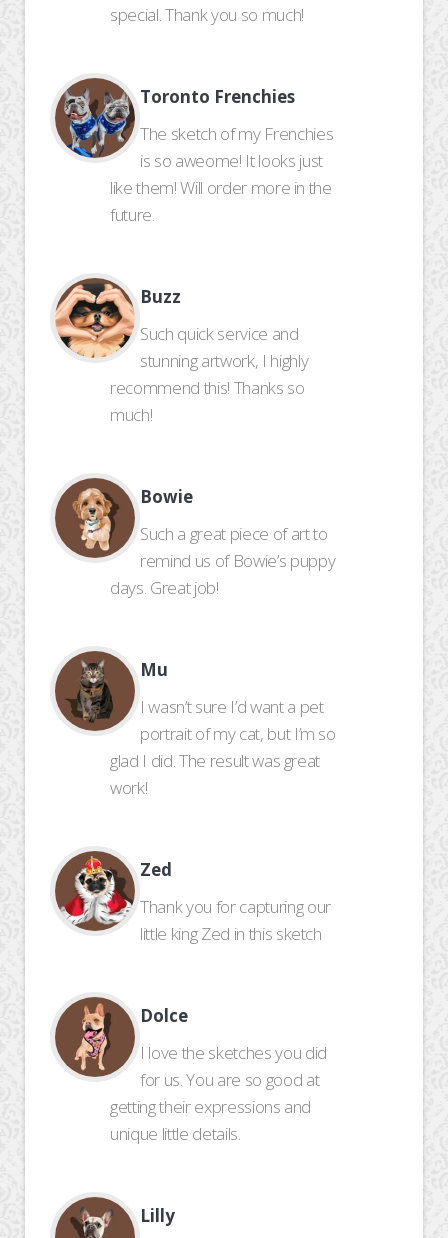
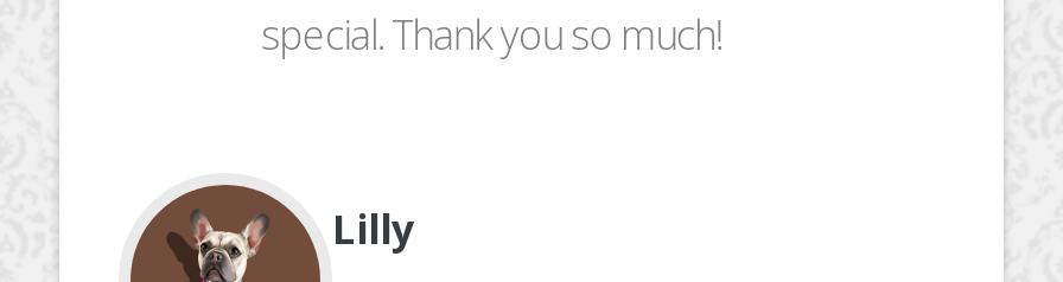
[55,85,333,226] [image] | Toronto Frenchies | The sketch of my Frenchies | is so aweome! It looks just | like them! Will order more in the | future. -> none
[55,276,308,426] [image] | Buzz | Such quick service and | stunning artwork, I highly | recommend this! Thanks so | much! -> none
[55,476,335,599] [image] | Bowie | Such a great piece of art to | remind us of Bowie’s puppy | days. Great job! -> none
[55,649,336,799] [image] | Mu | I wasn’t sure I’d want a pet | portrait of my cat, but I’m so | glad I did. The result was great | work! -> none
[55,849,331,945] [image] | Zed | Thank you for capturing our | little king Zed in this sketch -> none
[55,995,327,1145] [image] | Dolce | I love the sketches you did | for us. You are so good at | getting their expressions and | unique little details. -> none

